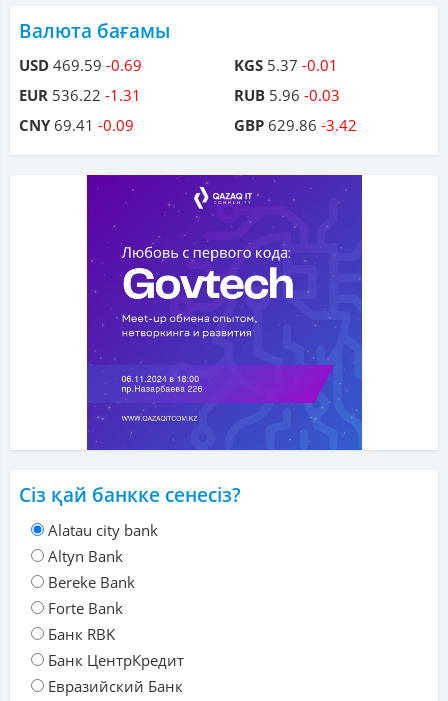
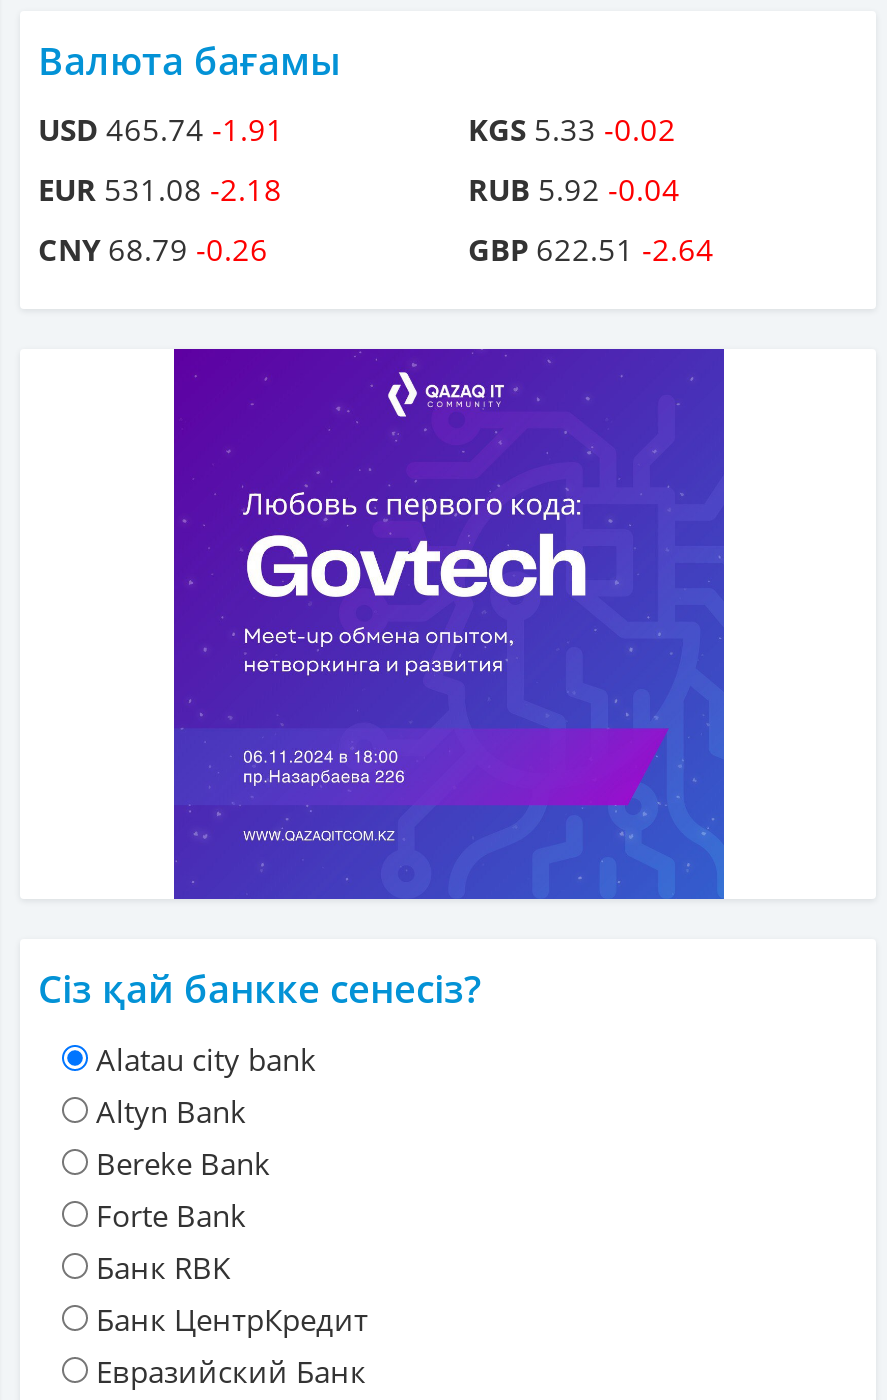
[19,55,142,75] USD 469.59 -0.69 -> [38,109,284,149] USD 465.74 -1.91
[234,55,338,75] KGS 5.37 -0.01 -> [468,109,676,149] KGS 5.33 -0.02
[19,85,141,105] EUR 536.22 -1.31 -> [38,169,282,209] EUR 531.08 -2.18
[234,85,340,105] RUB 5.96 -0.03 -> [468,169,680,209] RUB 5.92 -0.04
[19,115,134,135] CNY 69.41 -0.09 -> [38,229,268,269] CNY 68.79 -0.26
[234,115,357,135] GBP 629.86 -3.42 -> [468,229,714,269] GBP 622.51 -2.64

